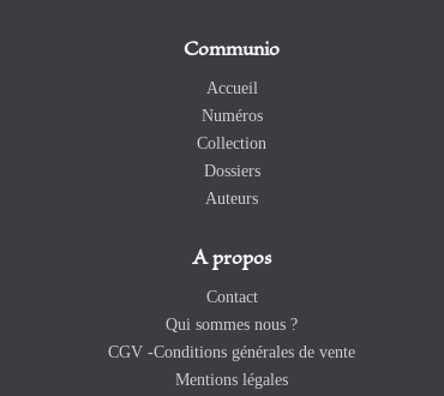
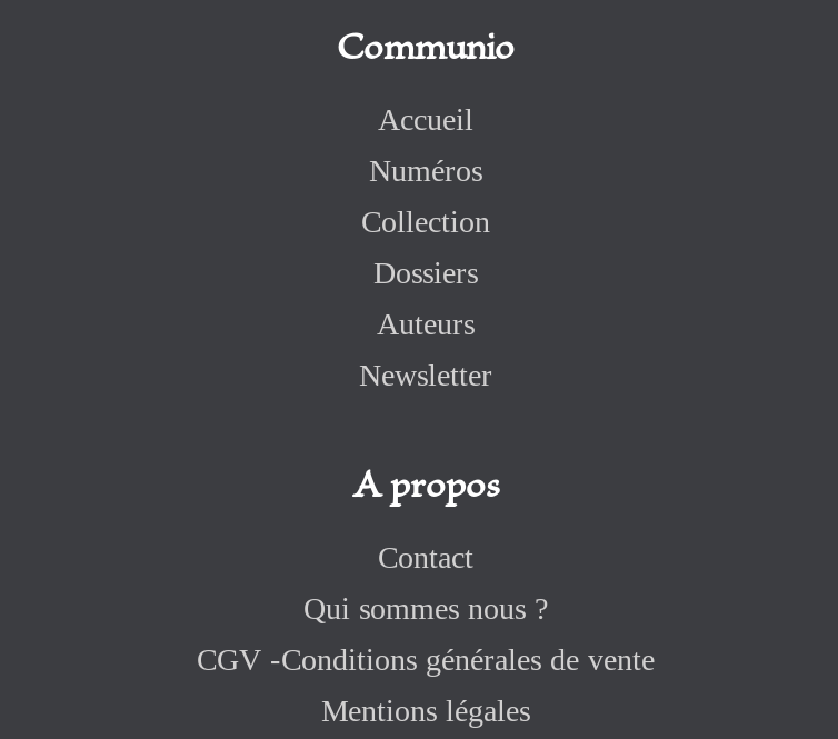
none -> [359,358,492,392] Newsletter

